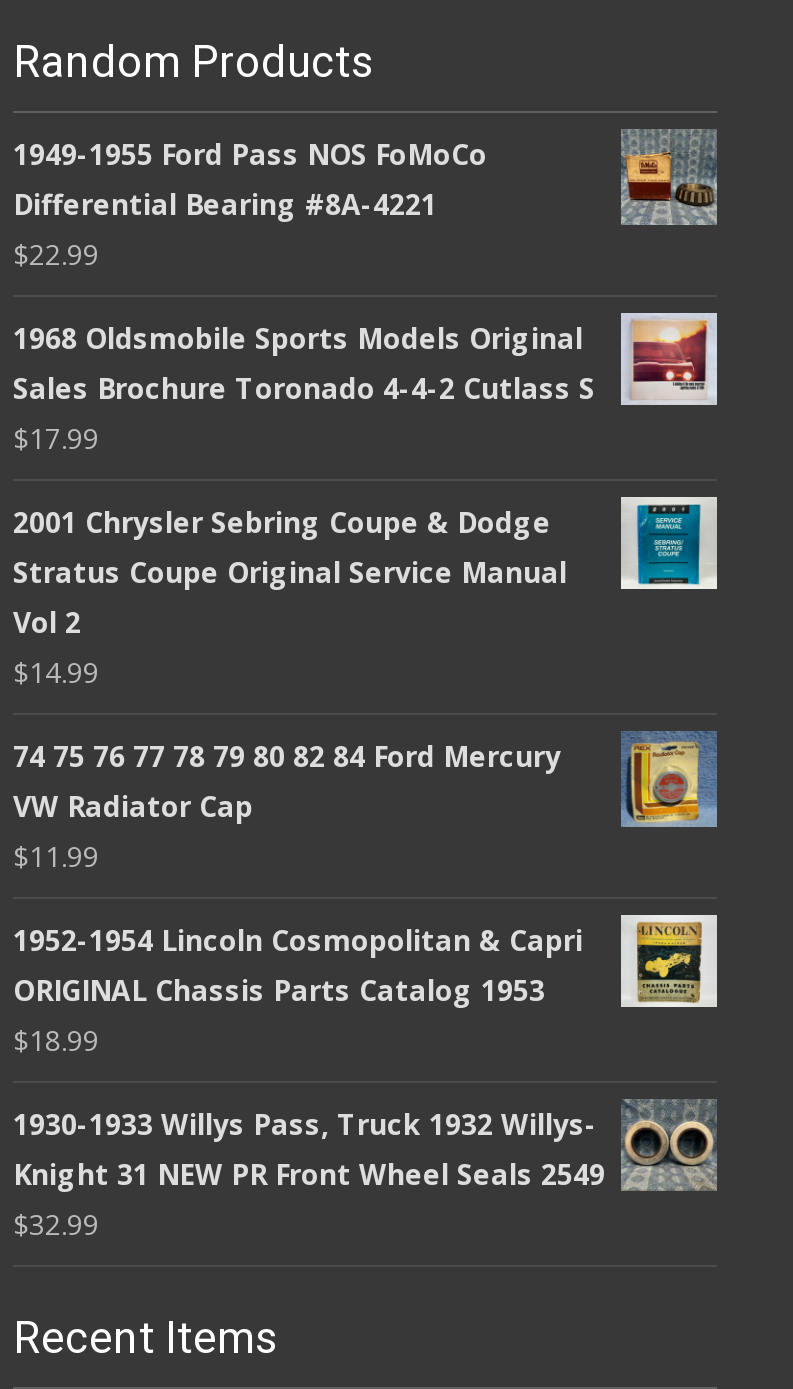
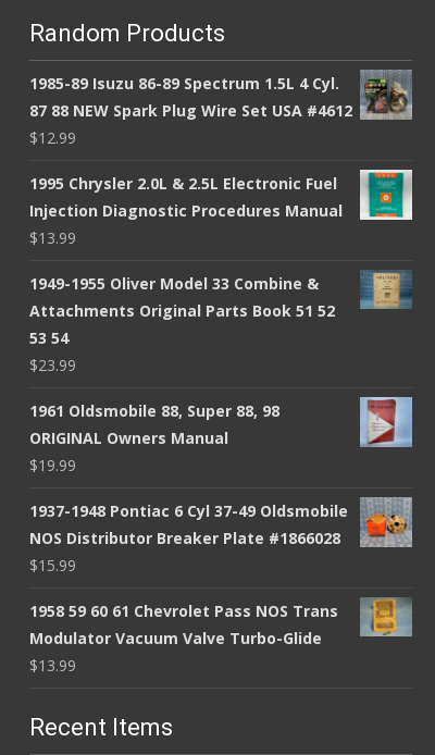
[13,135,487,273] 1949-1955 Ford Pass NOS FoMoCo | Differential Bearing #8A-4221 | $22.99 -> [29,73,352,148] 1985-89 Isuzu 86-89 Spectrum 1.5L 4 Cyl. | 87 88 NEW Spark Plug Wire Set USA #4612 | $12.99
[623,133,717,227] [image] -> [360,71,412,122] [image]
[13,313,717,457] [image] | 1968 Oldsmobile Sports Models Original | Sales Brochure Toronado 4-4-2 Cutlass S | $17.99 -> [29,170,412,248] [image] | 1995 Chrysler 2.0L & 2.5L Electronic Fuel | Injection Diagnostic Procedures Manual | $13.99
[13,495,719,691] [image] | 2001 Chrysler Sebring Coupe & Dodge | Stratus Coupe Original Service Manual | Vol 2 | $14.99 -> [29,270,413,375] [image] | 1949-1955 Oliver Model 33 Combine & | Attachments Original Parts Book 51 52 | 53 54 | $23.99
[13,737,561,875] 74 75 76 77 78 79 80 82 84 Ford Mercury | VW Radiator Cap | $11.99 -> [29,400,279,475] 1961 Oldsmobile 88, Super 88, 98 | ORIGINAL Owners Manual | $19.99
[619,729,719,829] [image] -> [359,396,413,449] [image]
[13,913,719,1059] [image] | 1952-1954 Lincoln Cosmopolitan & Capri | ORIGINAL Chassis Parts Catalog 1953 | $18.99 -> [29,496,413,575] [image] | 1937-1948 Pontiac 6 Cyl 37-49 Oldsmobile | NOS Distributor Breaker Plate #1866028 | $15.99
[13,1101,719,1243] [image] | 1930-1933 Willys Pass, Truck 1932 Willys- | Knight 31 NEW PR Front Wheel Seals 2549 | $32.99 -> [29,598,412,675] [image] | 1958 59 60 61 Chevrolet Pass NOS Trans | Modulator Vacuum Valve Turbo-Glide | $13.99

